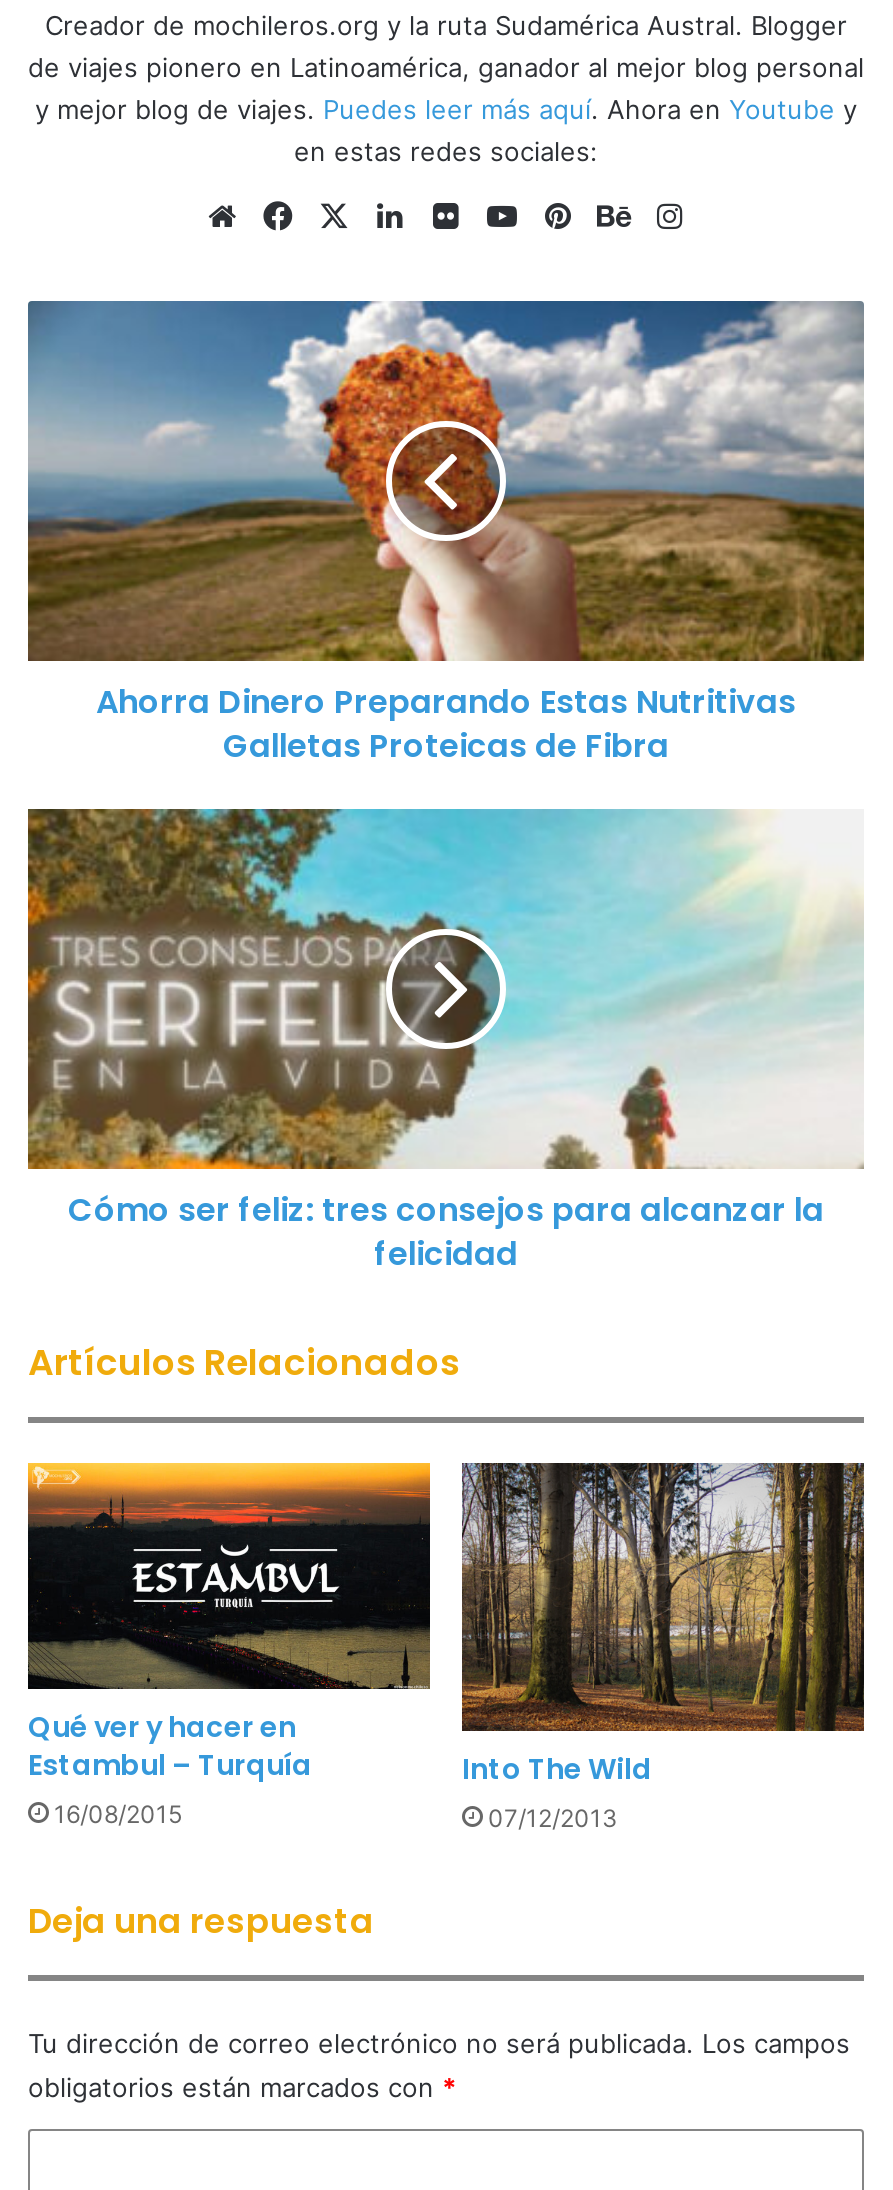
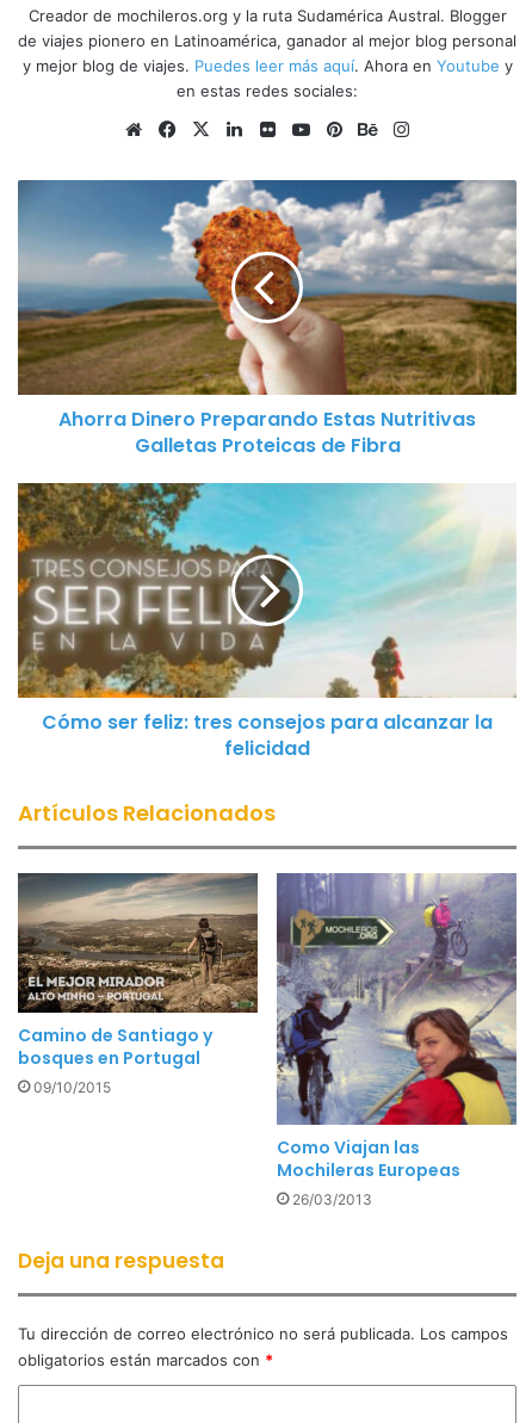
[26,1461,432,1829] [image] | Qué ver y hacer en | Estambul – Turquía | 16/08/2015 -> [17,872,259,1096] [image] | Camino de Santiago y | bosques en Portugal | 09/10/2015
[460,1461,866,1833] [image] | Into The Wild | 07/12/2013 -> [276,873,518,1208] [image] | Como Viajan las | Mochileras Europeas | 26/03/2013

